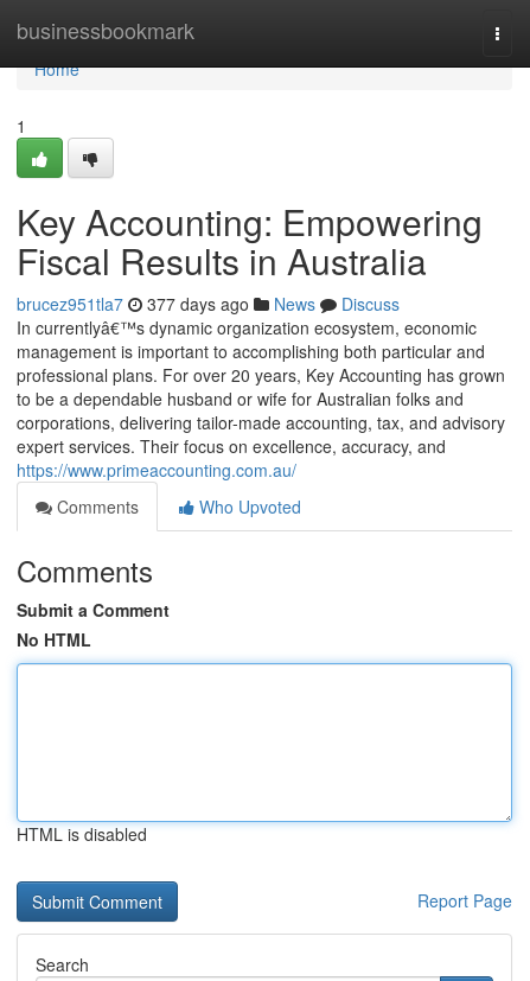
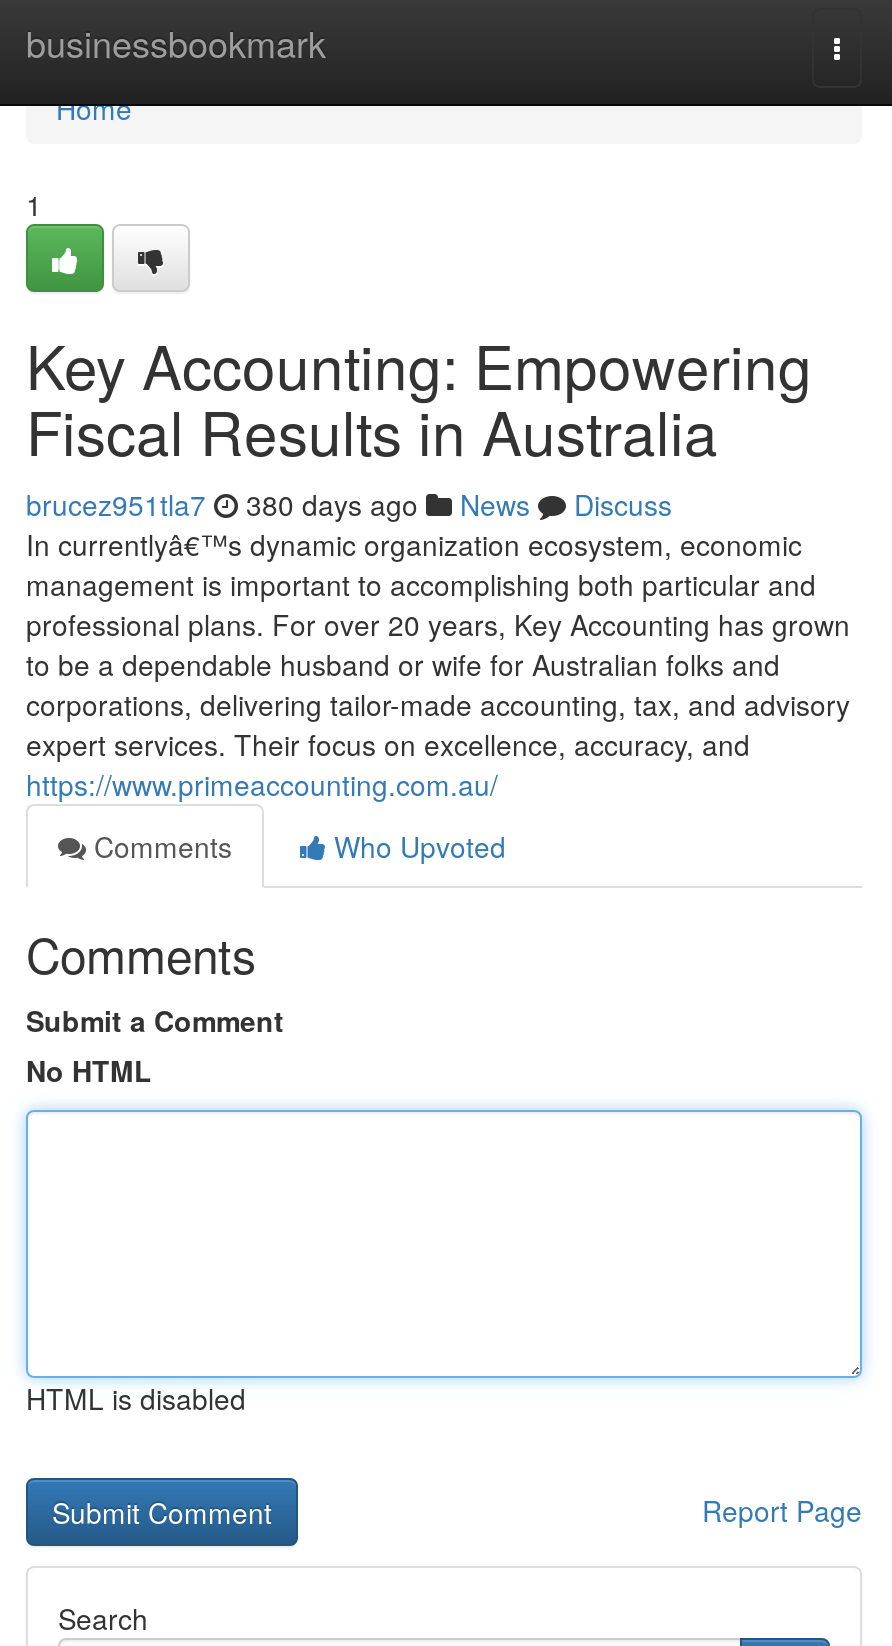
[17,292,400,316] brucez951tla7 377 days ago News Discuss -> [26,484,672,524] brucez951tla7 380 days ago News Discuss

